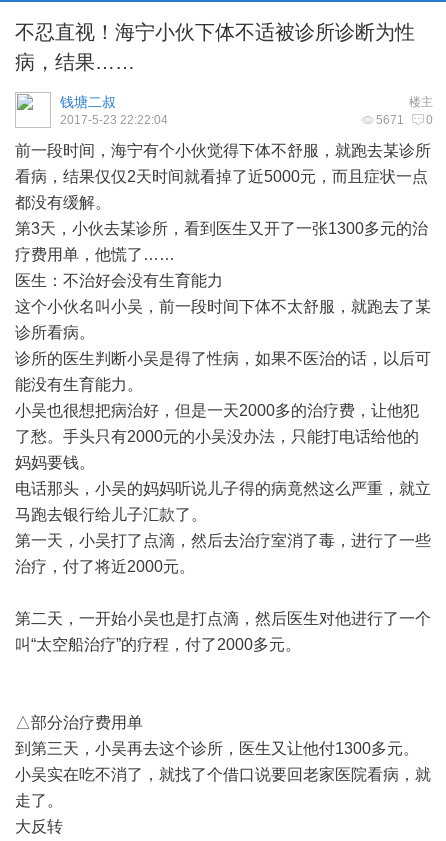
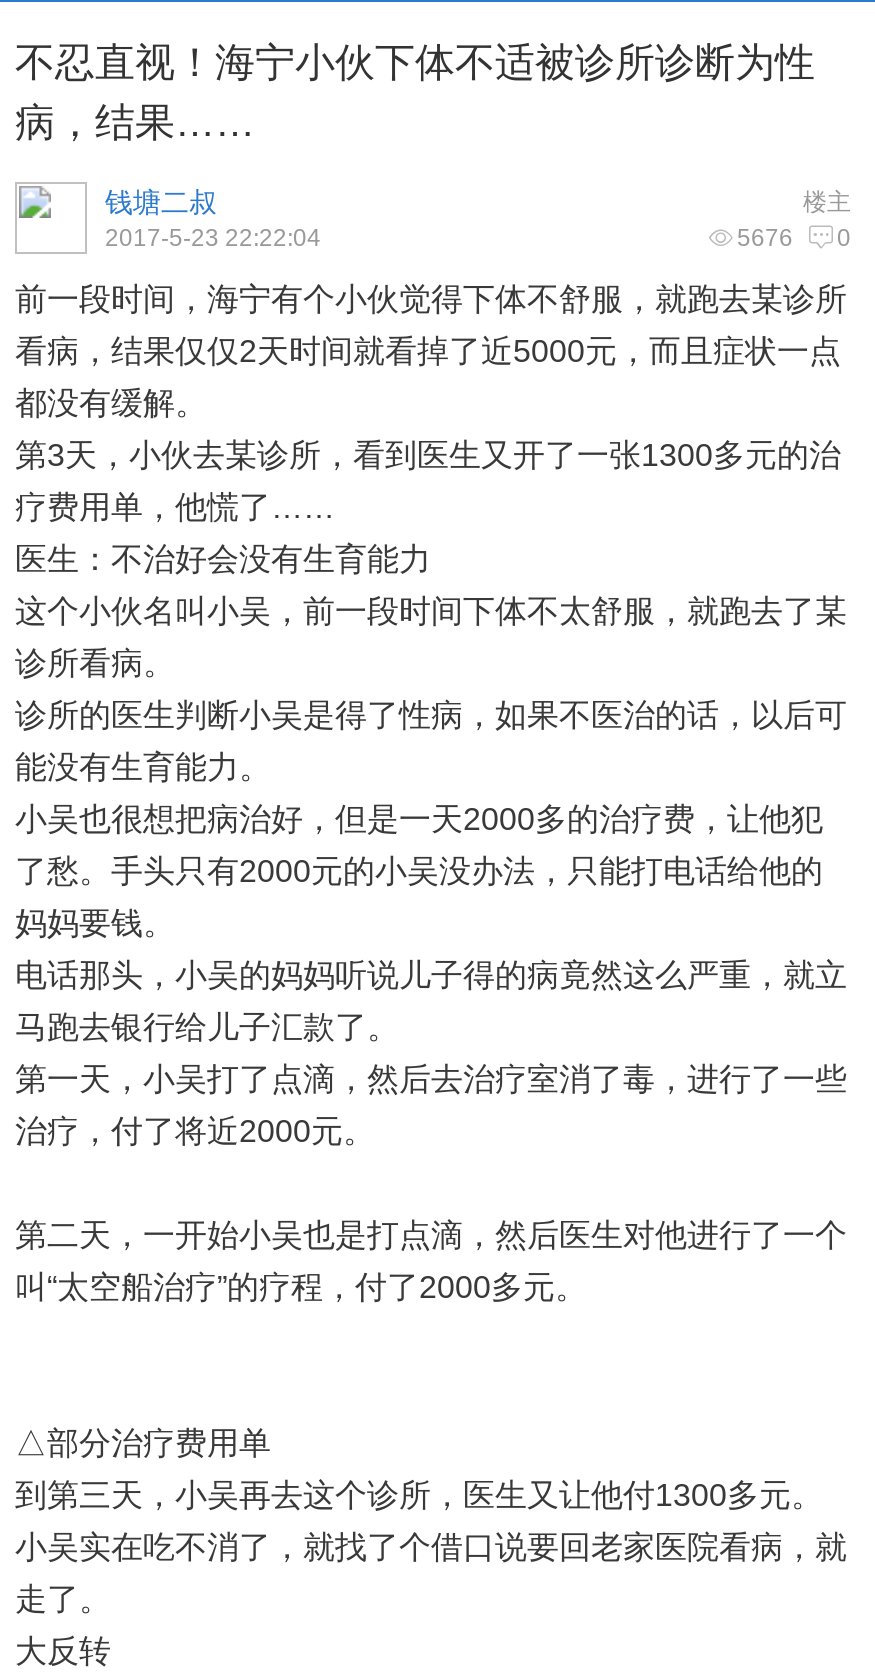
[376,113,433,127] 5671 0 -> [737,224,851,252] 5676 0

